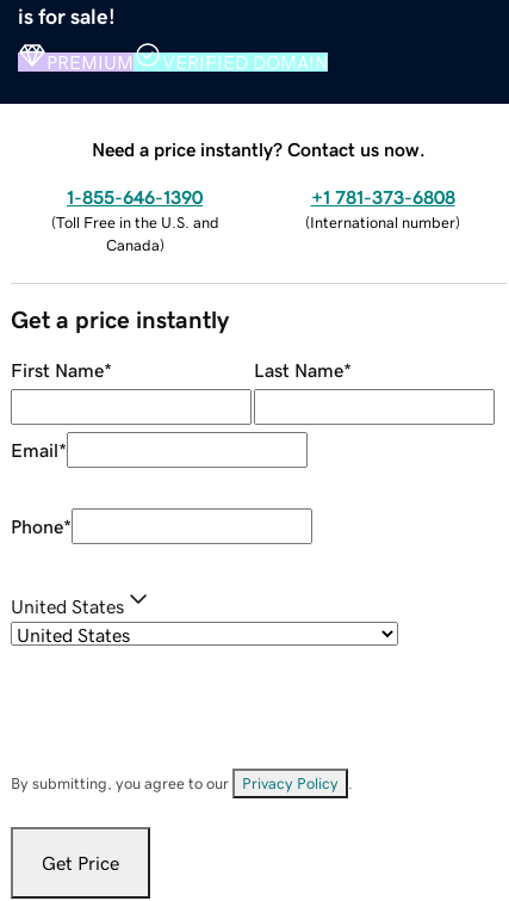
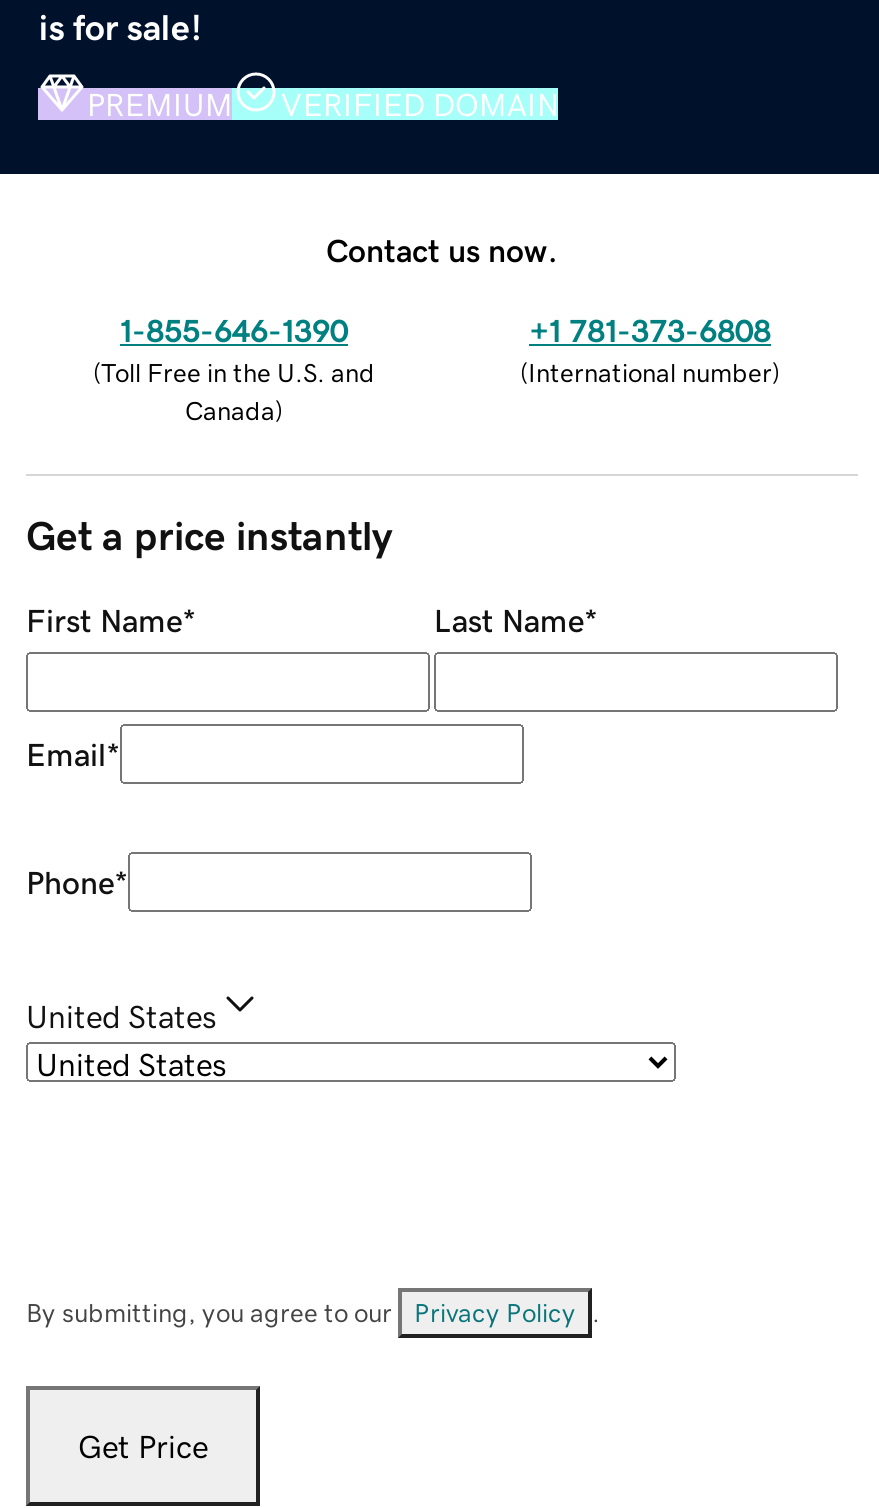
[92,139,426,158] Need a price instantly? Contact us now. -> [326,233,558,265] Contact us now.

